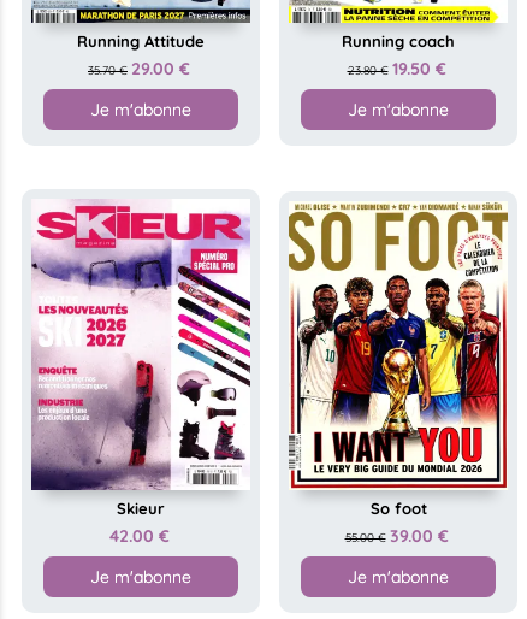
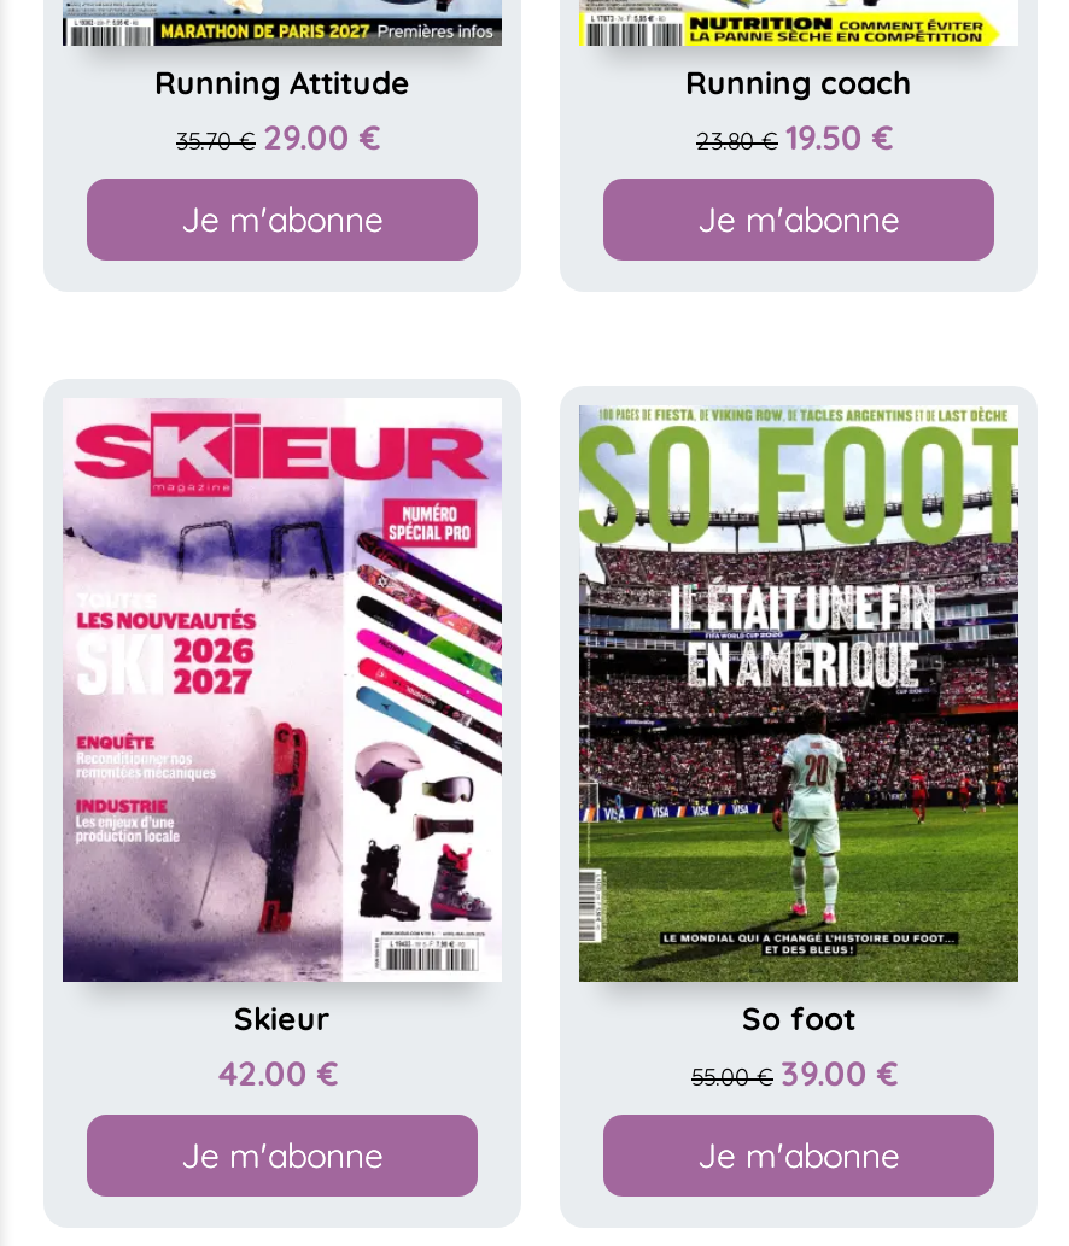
[289,202,508,490] [image] -> [577,405,1021,984] [image]

